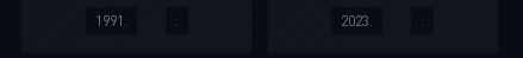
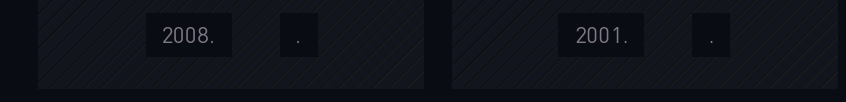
[95,12,127,29] 1991. -> [161,21,215,49] 2008.
[341,12,373,29] 2023. -> [575,21,629,49] 2001.

